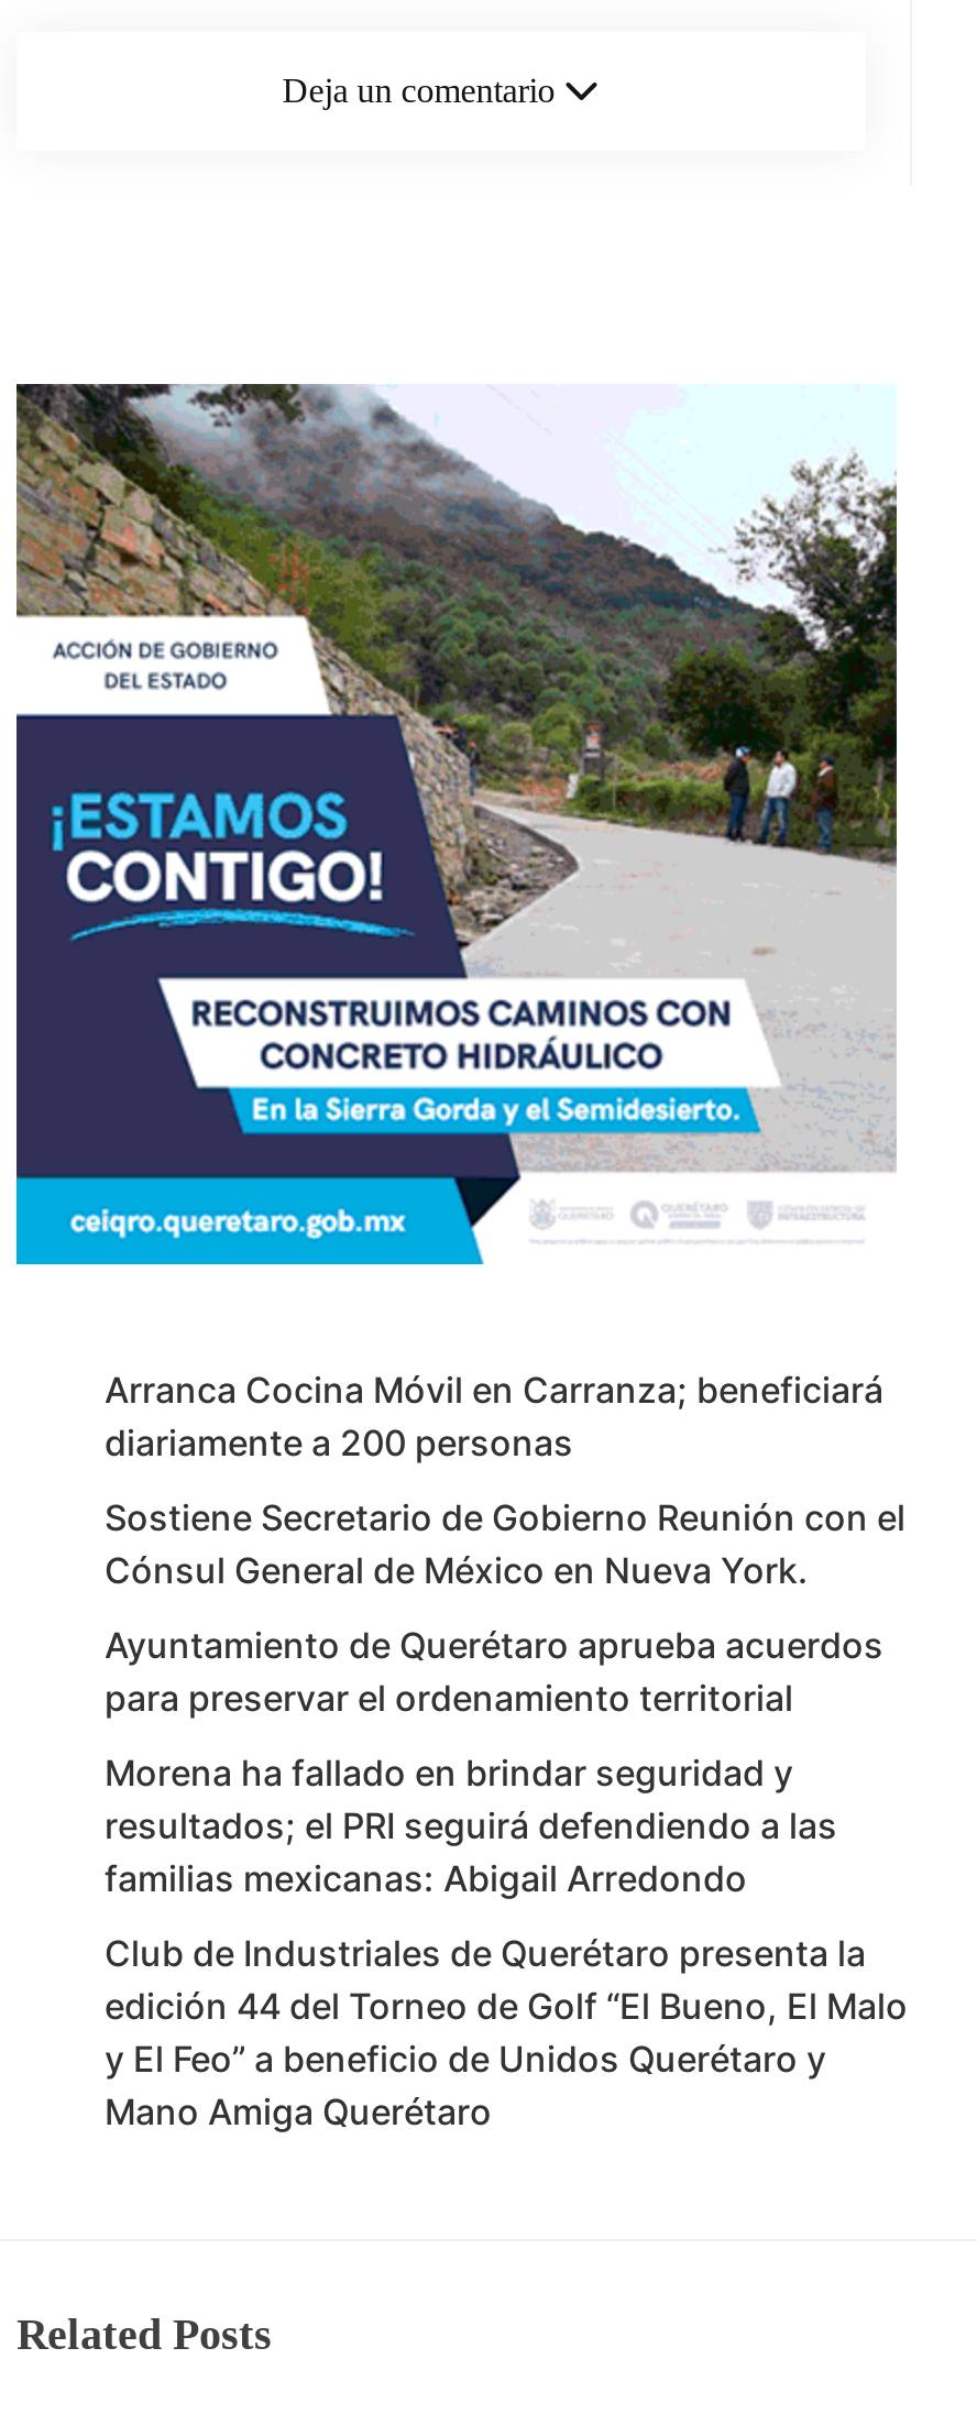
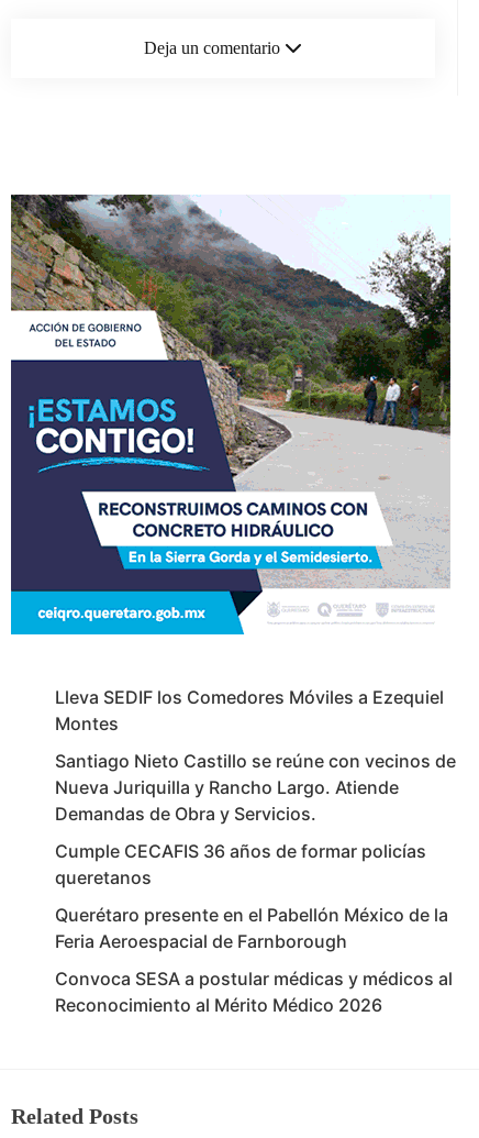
[105,1368,883,1465] Arranca Cocina Móvil en Carranza; beneficiará | diariamente a 200 personas -> [55,686,444,735] Lleva SEDIF los Comedores Móviles a Ezequiel | Montes
[105,1495,905,1592] Sostiene Secretario de Gobierno Reunión con el | Cónsul General de México en Nueva York. -> [55,750,456,825] Santiago Nieto Castillo se reúne con vecinos de | Nueva Juriquilla y Rancho Largo. Atiende | Demandas de Obra y Servicios.
[105,1623,883,1720] Ayuntamiento de Querétaro aprueba acuerdos | para preservar el ordenamiento territorial -> [55,840,426,889] Cumple CECAFIS 36 años de formar policías | queretanos
[105,1751,837,1900] Morena ha fallado en brindar seguridad y | resultados; el PRI seguirá defendiendo a las | familias mexicanas: Abigail Arredondo -> [55,904,448,952] Querétaro presente en el Pabellón México de la | Feria Aeroespacial de Farnborough
[105,1931,908,2134] Club de Industriales de Querétaro presenta la | edición 44 del Torneo de Golf “El Bueno, El Malo | y El Feo” a beneficio de Unidos Querétaro y | Mano Amiga Querétaro -> [55,968,453,1016] Convoca SESA a postular médicas y médicos al | Reconocimiento al Mérito Médico 2026

